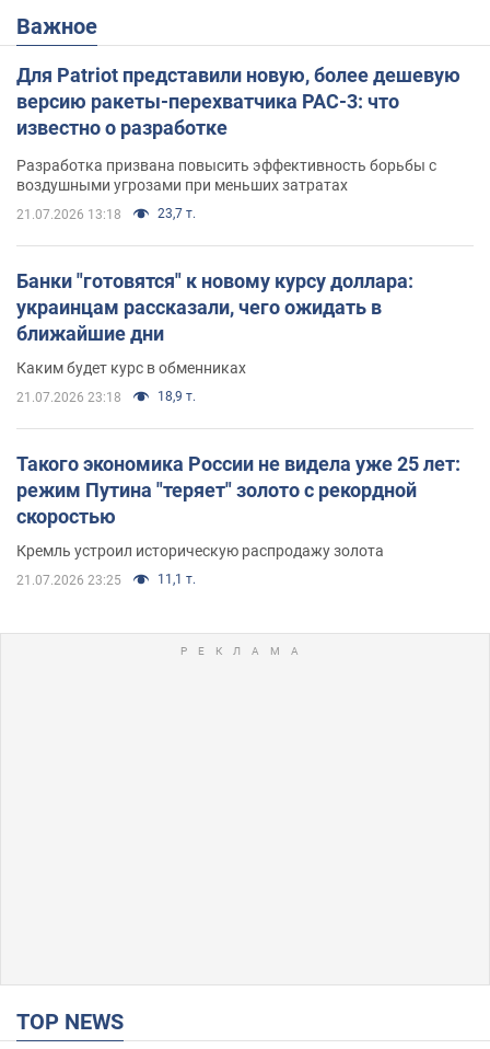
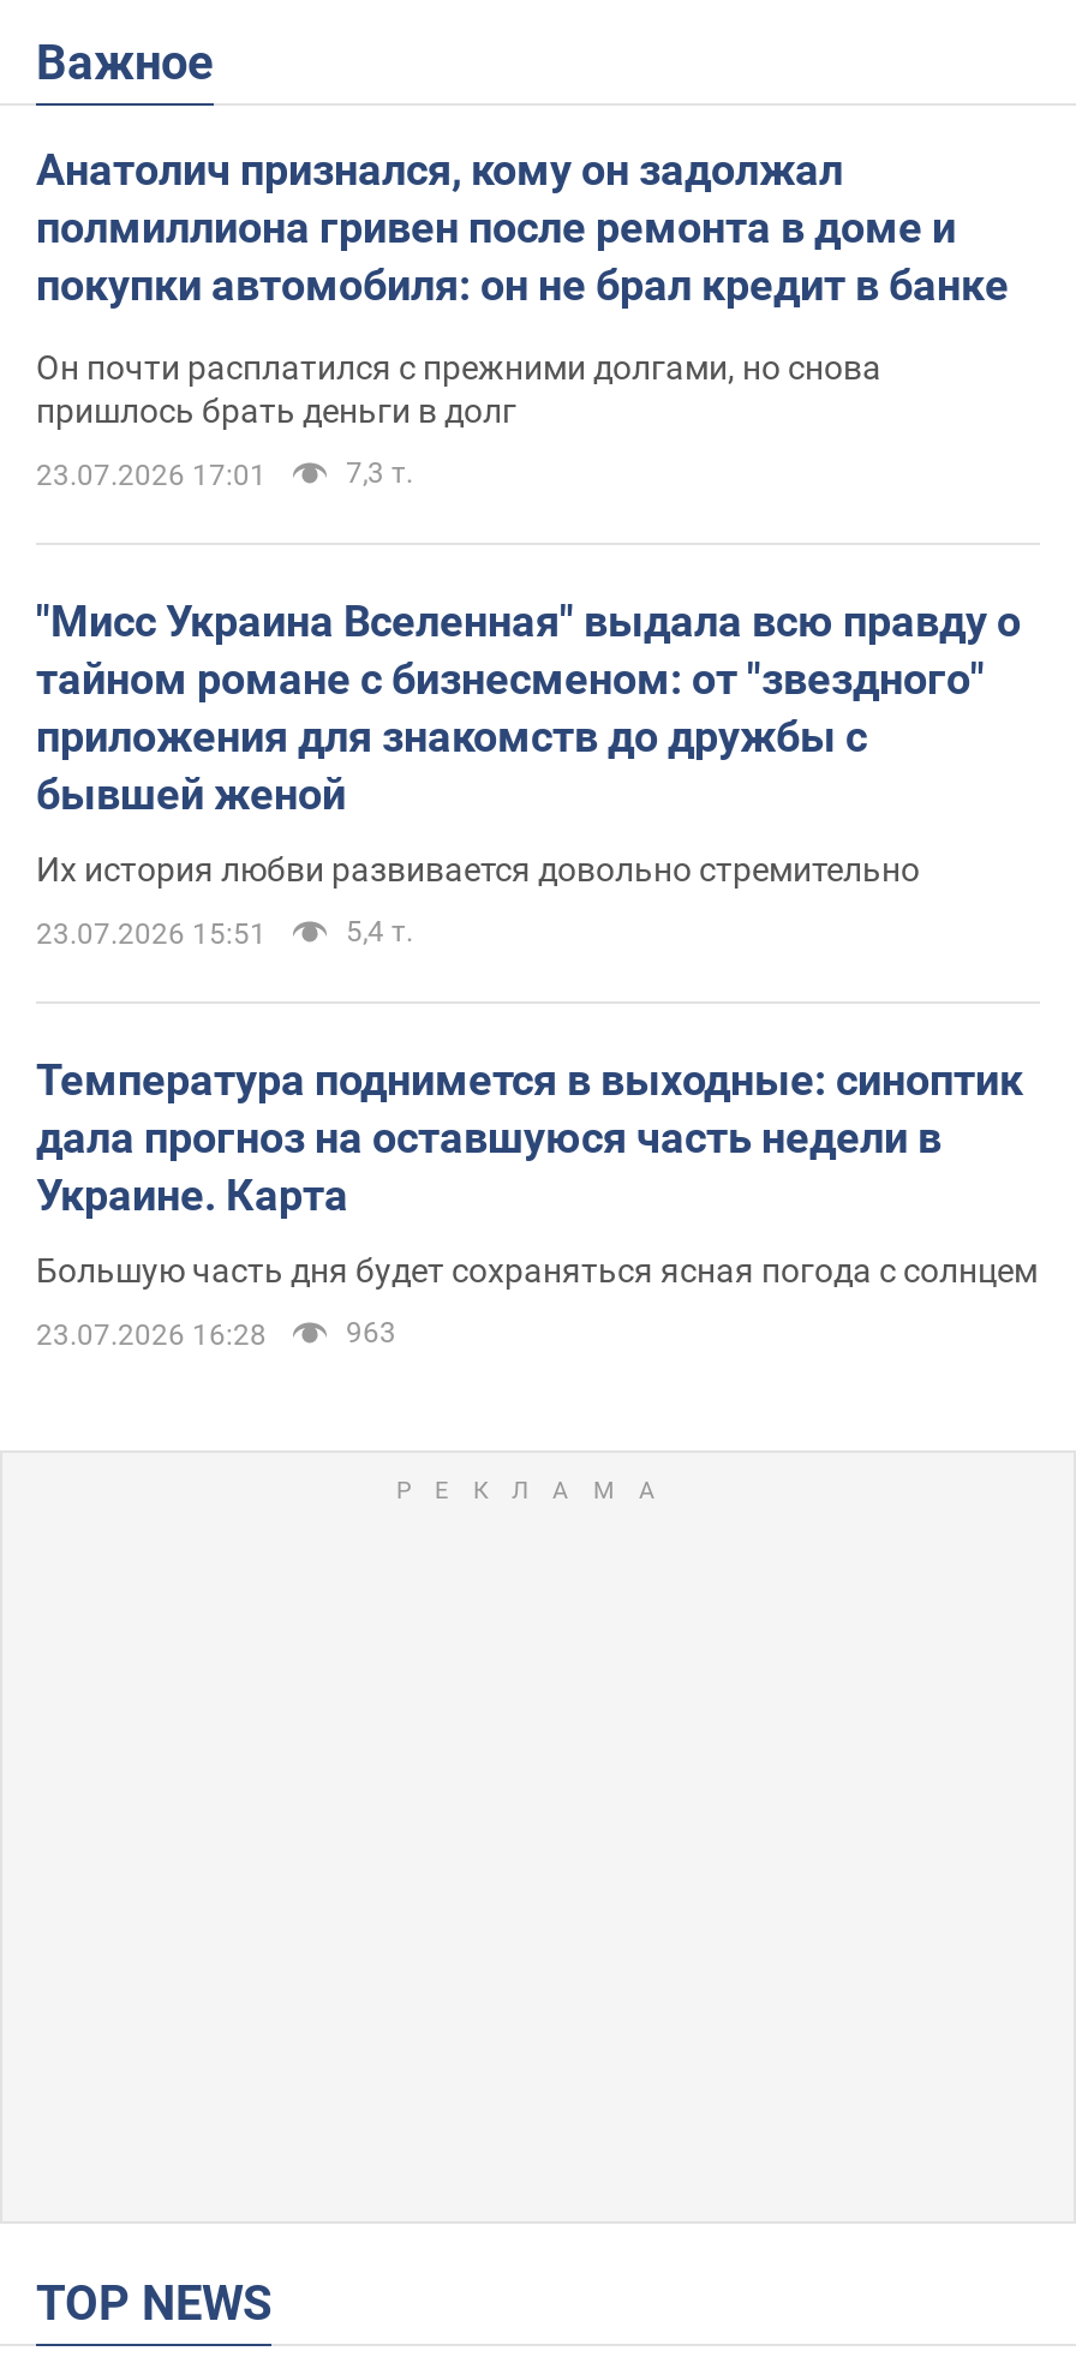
[16,63,460,139] Для Patriot представили новую, более дешевую | версию ракеты-перехватчика PAC-3: что | известно о разработке -> [36,143,1009,309] Анатолич признался, кому он задолжал | полмиллиона гривен после ремонта в доме и | покупки автомобиля: он не брал кредит в банке
[16,156,436,193] Разработка призвана повысить эффективность борьбы с | воздушными угрозами при меньших затратах -> [36,347,881,429] Он почти расплатился с прежними долгами, но снова | пришлось брать деньги в долг
[16,206,196,222] 21.07.2026 13:18 | 23,7 т. -> [36,456,413,492] 23.07.2026 17:01 | 7,3 т.
[16,269,413,345] Банки "готовятся" к новому курсу доллара: | украинцам рассказали, чего ожидать в | ближайшие дни -> [36,595,1021,818] "Мисс Украина Вселенная" выдала всю правду о | тайном романе с бизнесменом: от "звездного" | приложения для знакомств до дружбы с | бывшей женой
[16,359,246,376] Каким будет курс в обменниках -> [36,849,920,888] Их история любви развивается довольно стремительно
[16,388,196,405] 21.07.2026 23:18 | 18,9 т. -> [36,914,413,950] 23.07.2026 15:51 | 5,4 т.
[16,452,460,527] Такого экономика России не видела уже 25 лет: | режим Путина "теряет" золото с рекордной | скоростью -> [36,1054,1023,1219] Температура поднимется в выходные: синоптик | дала прогноз на оставшуюся часть недели в | Украине. Карта
[16,542,384,559] Кремль устроил историческую распродажу золота -> [36,1250,1038,1289] Большую часть дня будет сохраняться ясная погода с солнцем
[16,571,196,588] 21.07.2026 23:25 | 11,1 т. -> [36,1315,396,1351] 23.07.2026 16:28 | 963

